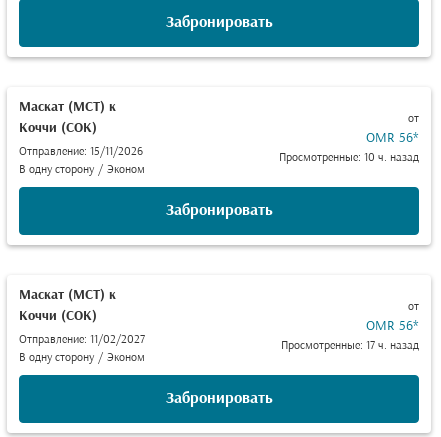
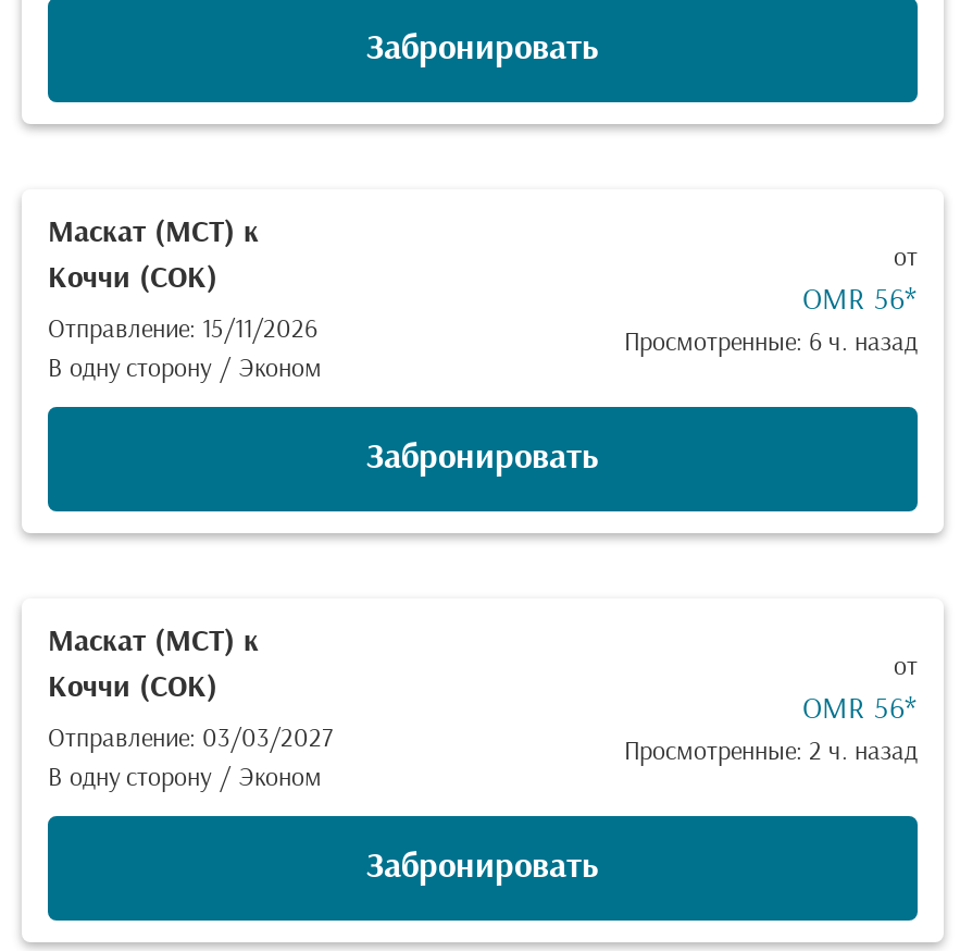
[279,151,419,163] Просмотренные: 10 ч. назад -> [624,330,918,356] Просмотренные: 6 ч. назад
[19,334,145,346] Отправление: 11/02/2027 -> [48,727,333,753] Отправление: 03/03/2027
[281,339,419,351] Просмотренные: 17 ч. назад -> [624,739,918,765] Просмотренные: 2 ч. назад

